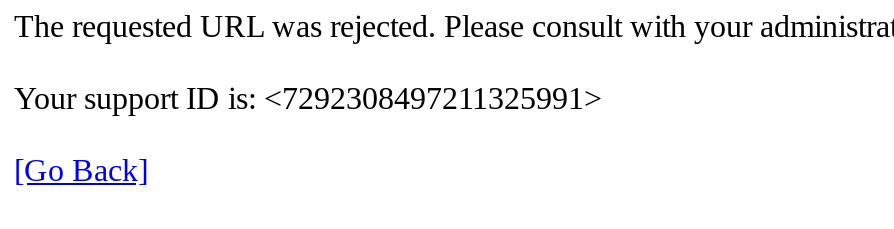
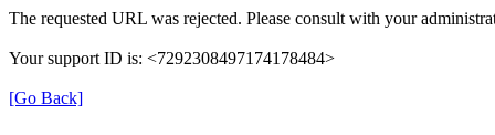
[14,81,602,115] Your support ID is: <7292308497211325991> -> [9,49,335,67] Your support ID is: <7292308497174178484>

